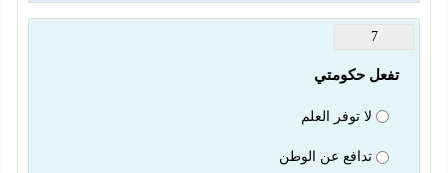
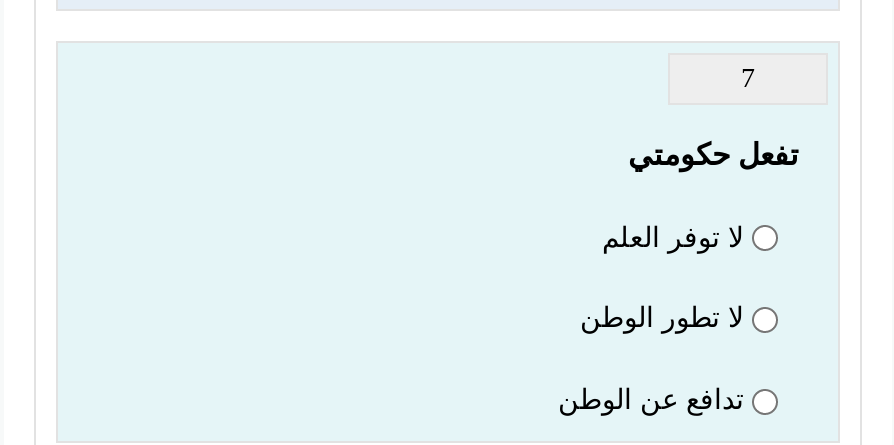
none -> [580,304,744,334] لا تطور الوطن

